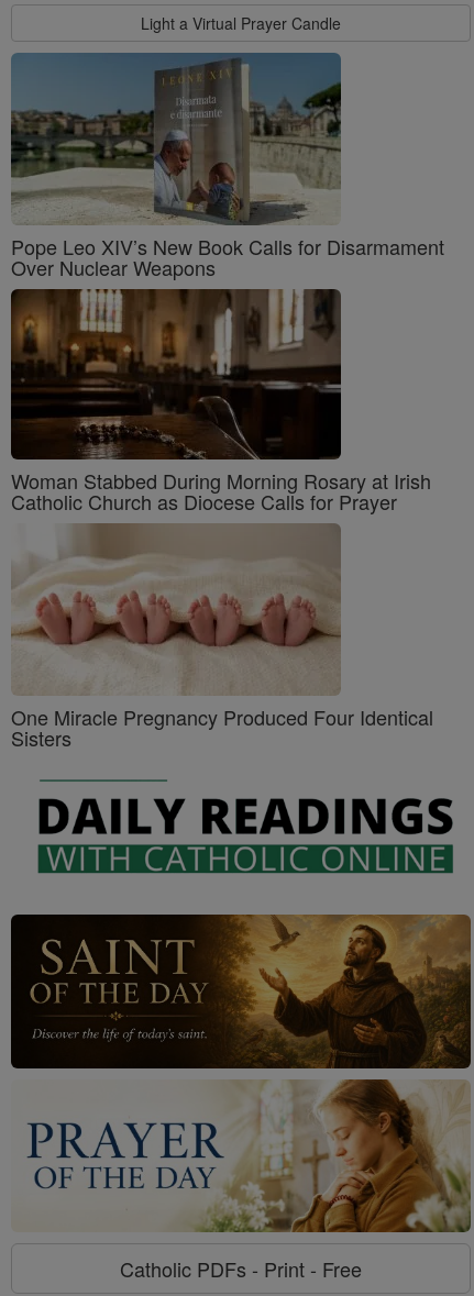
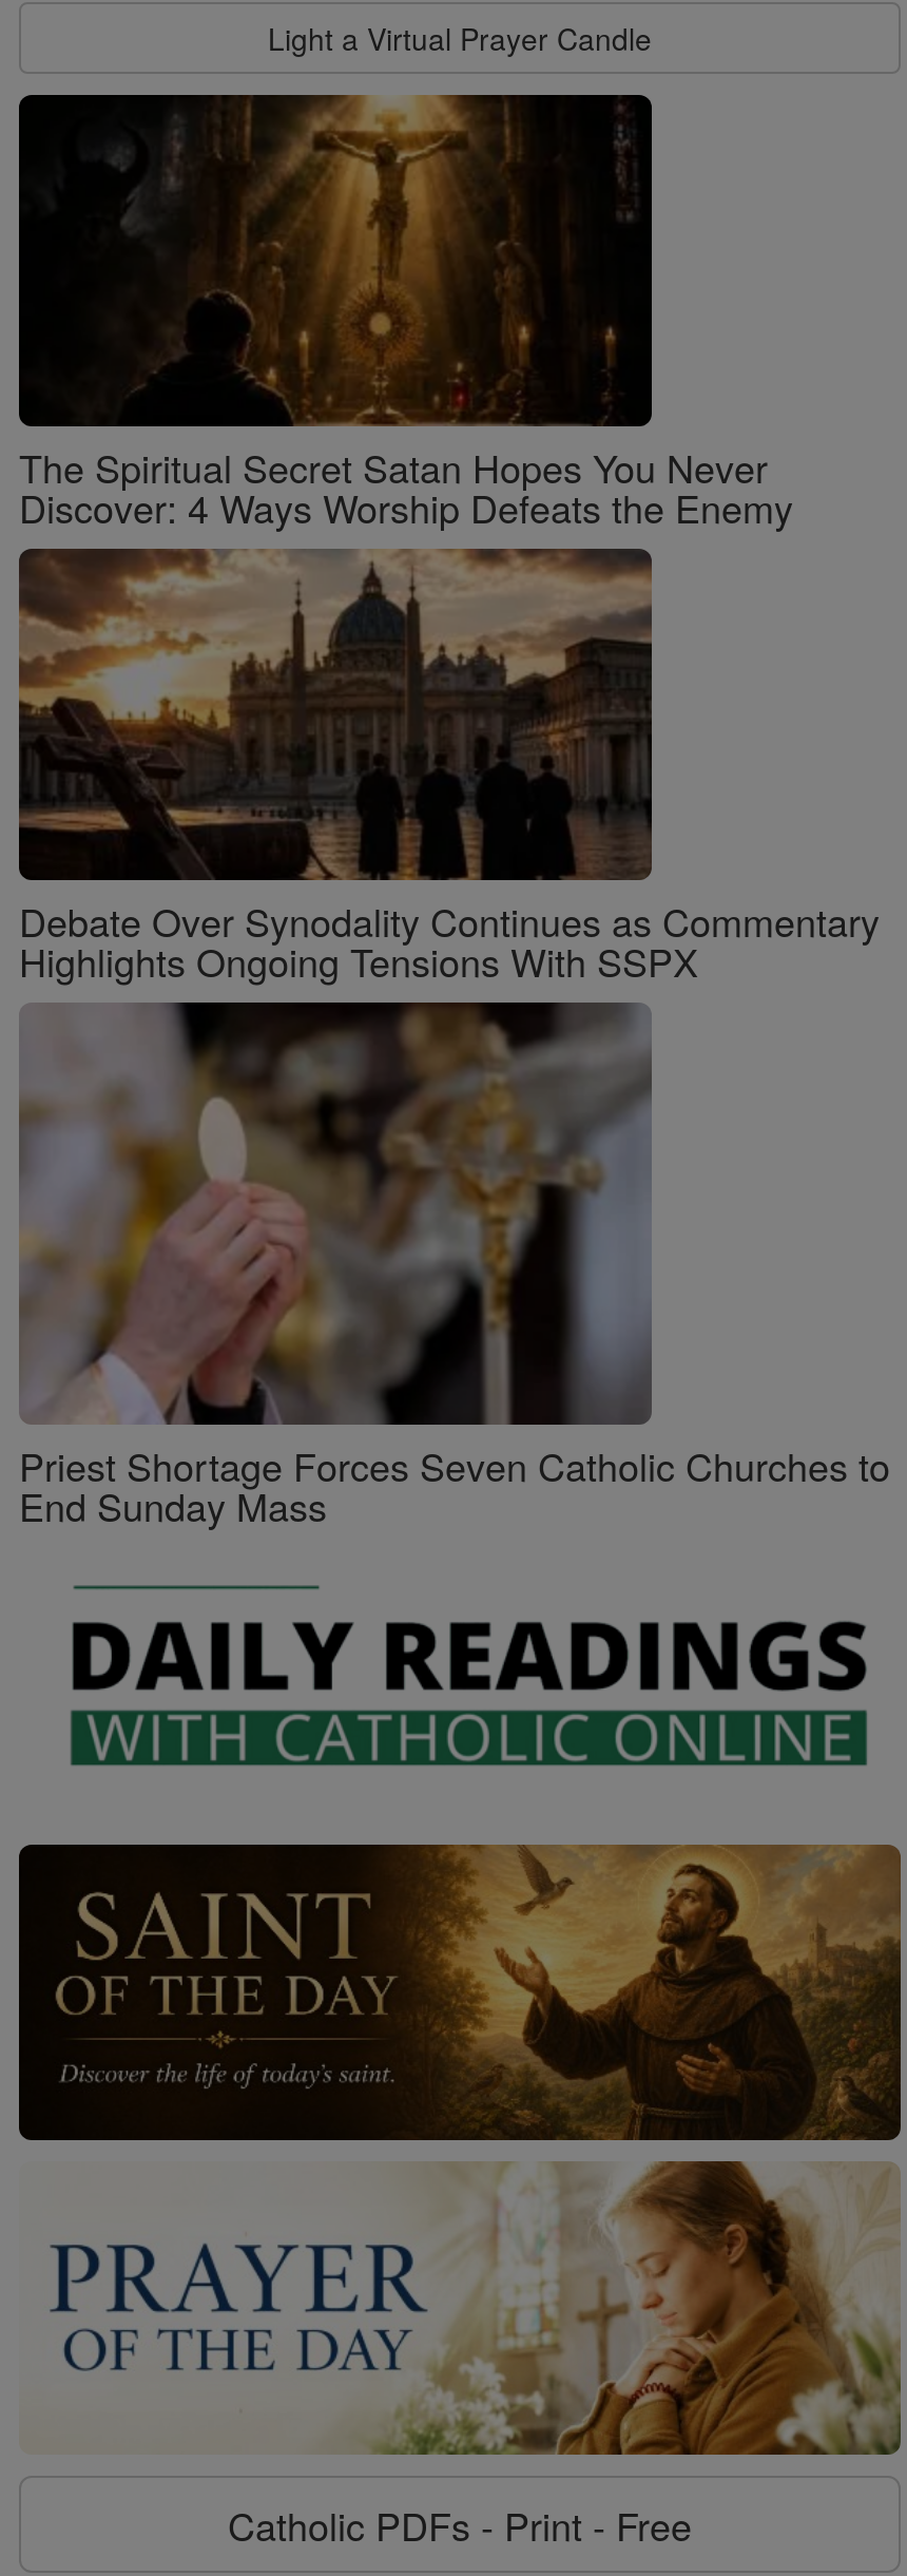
[10,52,342,175] [image] -> [17,93,654,424] [image]
[11,232,444,282] Pope Leo XIV’s New Book Calls for Disarmament | Over Nuclear Weapons -> [19,439,793,534] The Spiritual Secret Satan Hopes You Never | Discover: 4 Ways Worship Defeats the Enemy
[11,290,341,411] [image] -> [17,606,654,874] [image]
[11,466,431,516] Woman Stabbed During Morning Rosary at Irish | Catholic Church as Diocese Calls for Prayer -> [19,893,880,988] Debate Over Synodality Continues as Commentary | Highlights Ongoing Tensions With SSPX
[12,527,341,695] [image] -> [19,1095,650,1328] [image]
[11,703,433,752] One Miracle Pregnancy Produced Four Identical | Sisters -> [19,1438,890,1533] Priest Shortage Forces Seven Catholic Churches to | End Sunday Mass

